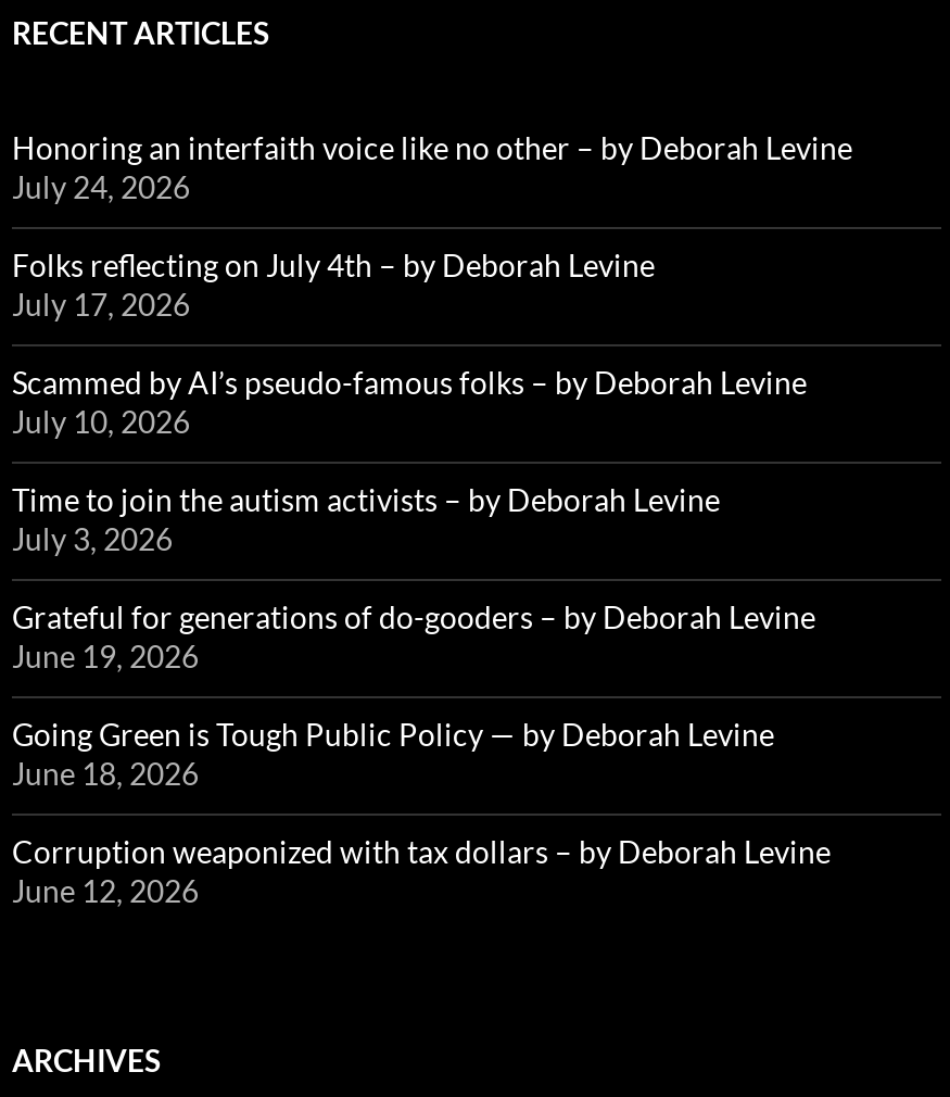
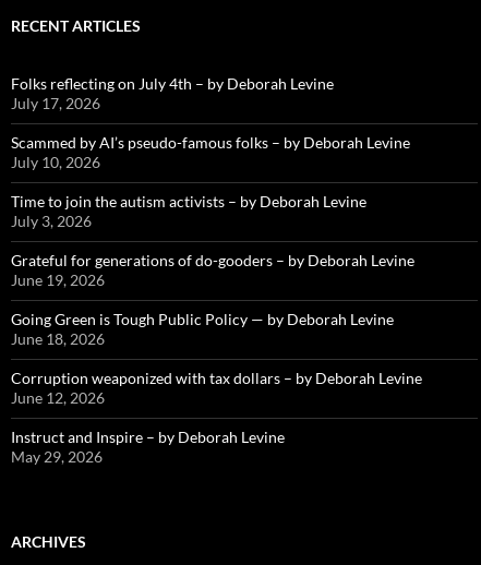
[12,129,852,205] Honoring an interfaith voice like no other – by Deborah Levine | July 24, 2026 -> none
moved [12,246,831,908] -> [11,74,422,407]: Folks reflecting on July 4th – by Deborah Levine | July 17, 2026 | Scammed by AI’s pseudo-famous folks – by Deborah Levine | ... | Corruption weaponized with tax dollars – by Deborah Levine | June 12, 2026
none -> [11,428,285,466] Instruct and Inspire – by Deborah Levine | May 29, 2026

